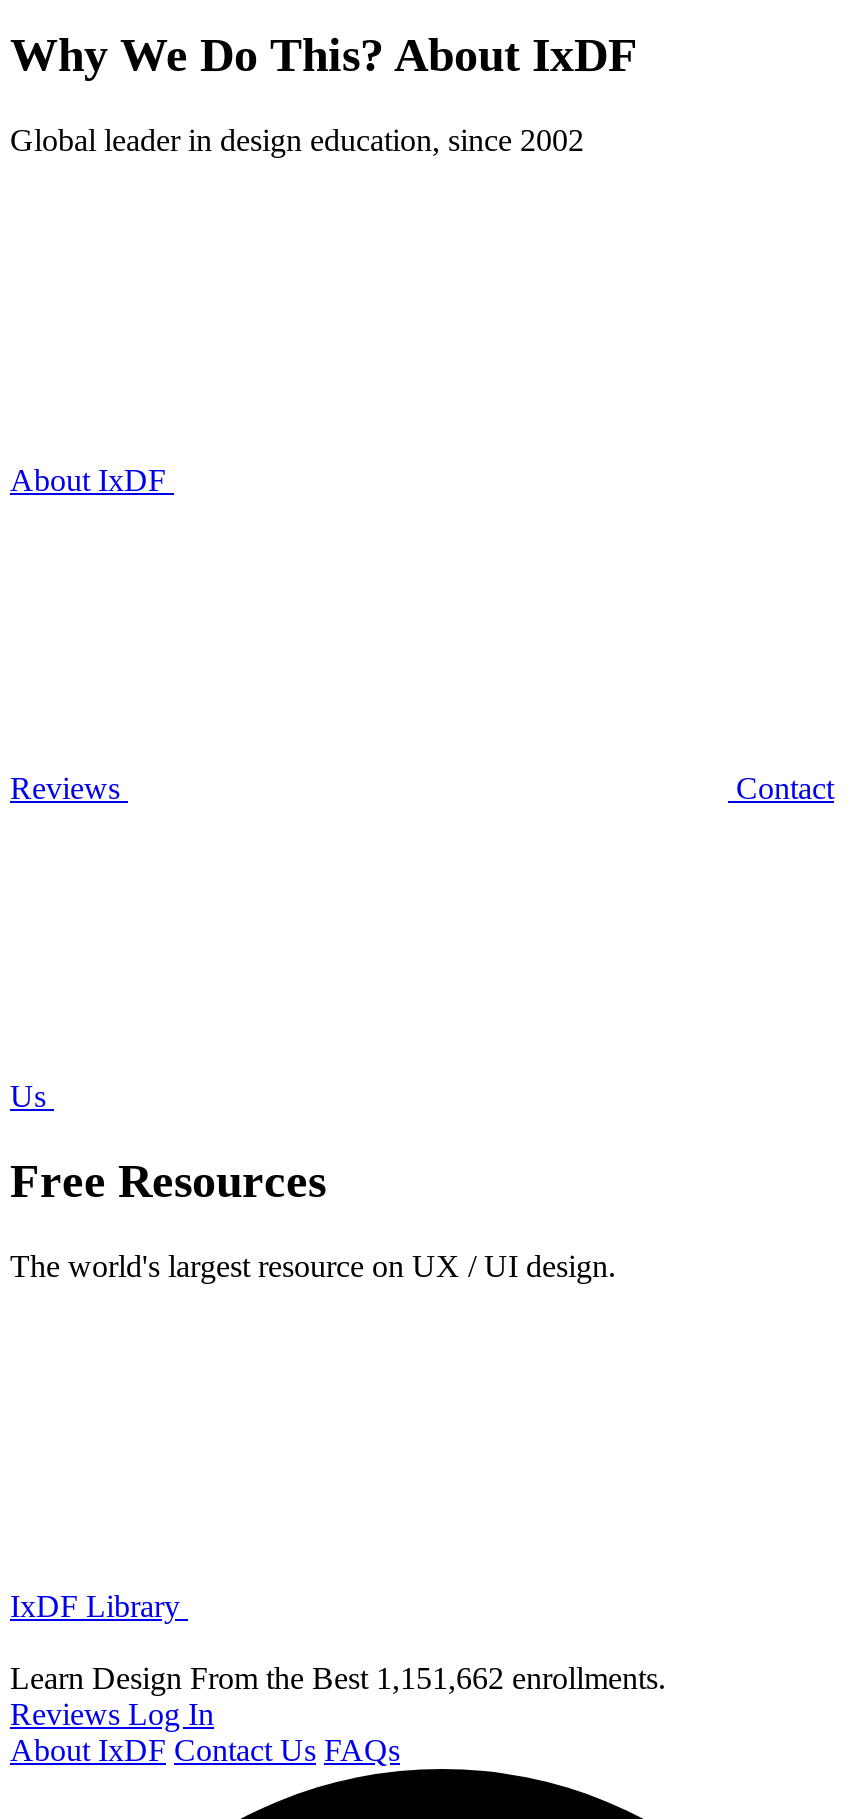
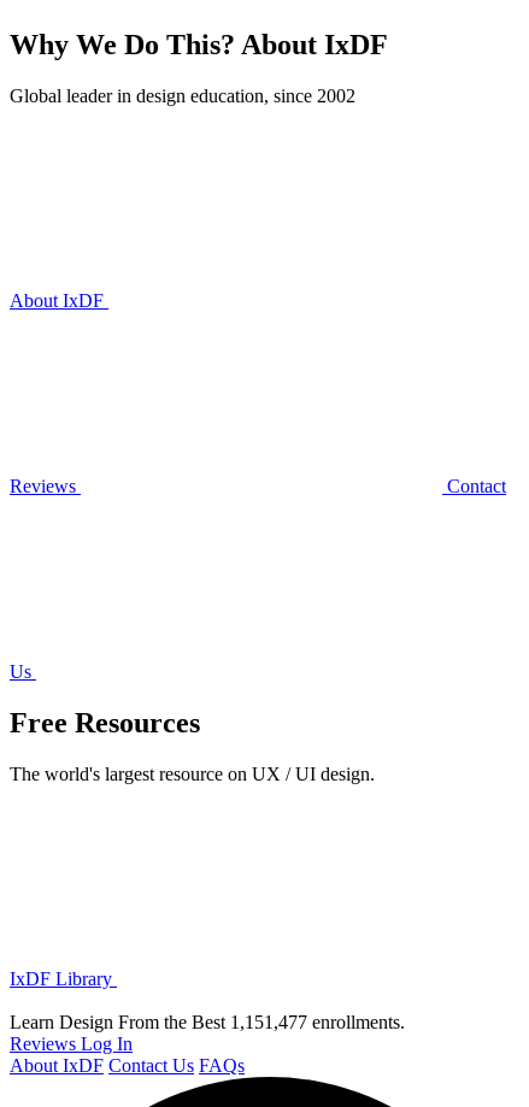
[10,1660,666,1694] Learn Design From the Best 1,151,662 enrollments. -> [10,1011,405,1032] Learn Design From the Best 1,151,477 enrollments.

